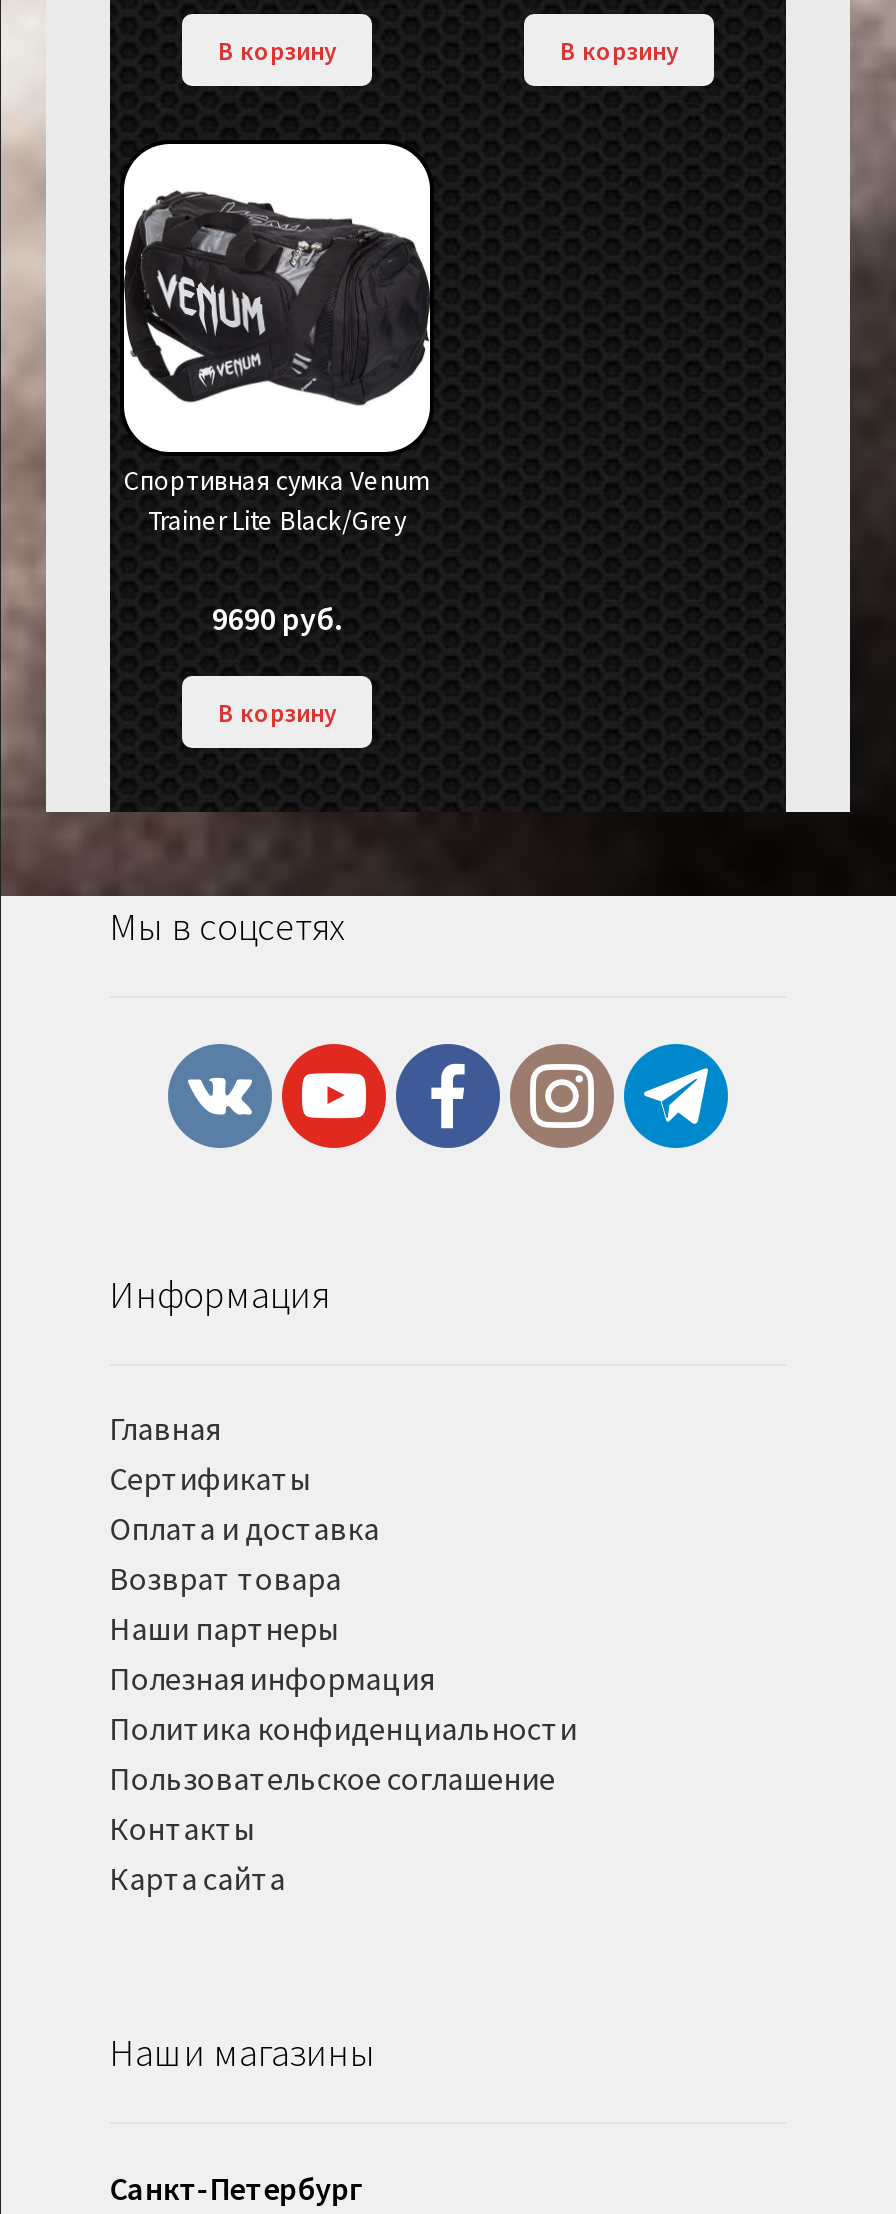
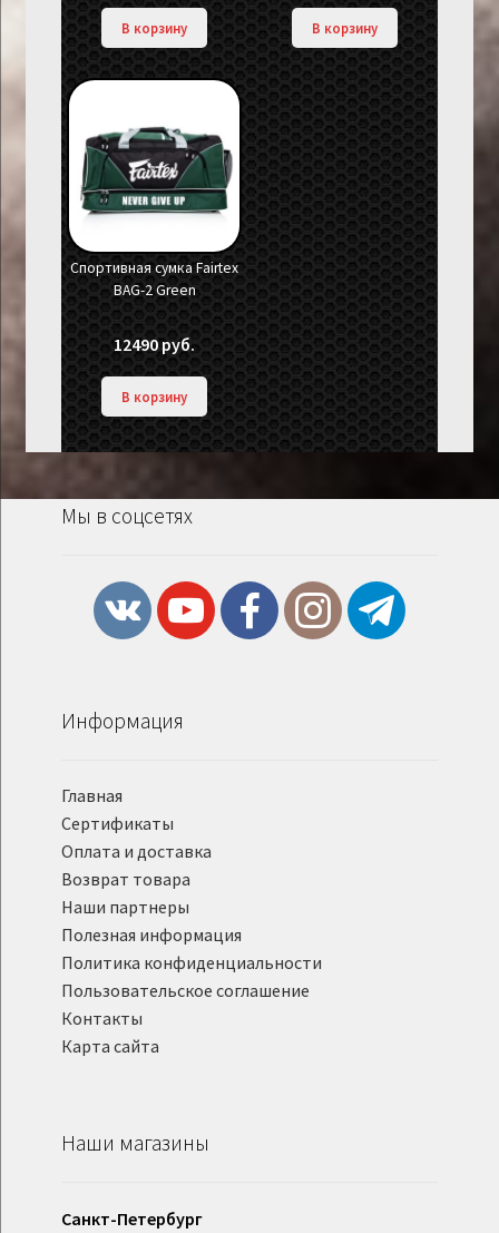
[124,188,430,538] [image] | Спортивная cумка Venum | Trainer Lite Black/Grey -> [68,107,241,299] [image] | Спортивная сумка Fairtex | BAG-2 Green
[212,598,342,638] 9690 руб. -> [114,333,195,356] 12490 руб.

